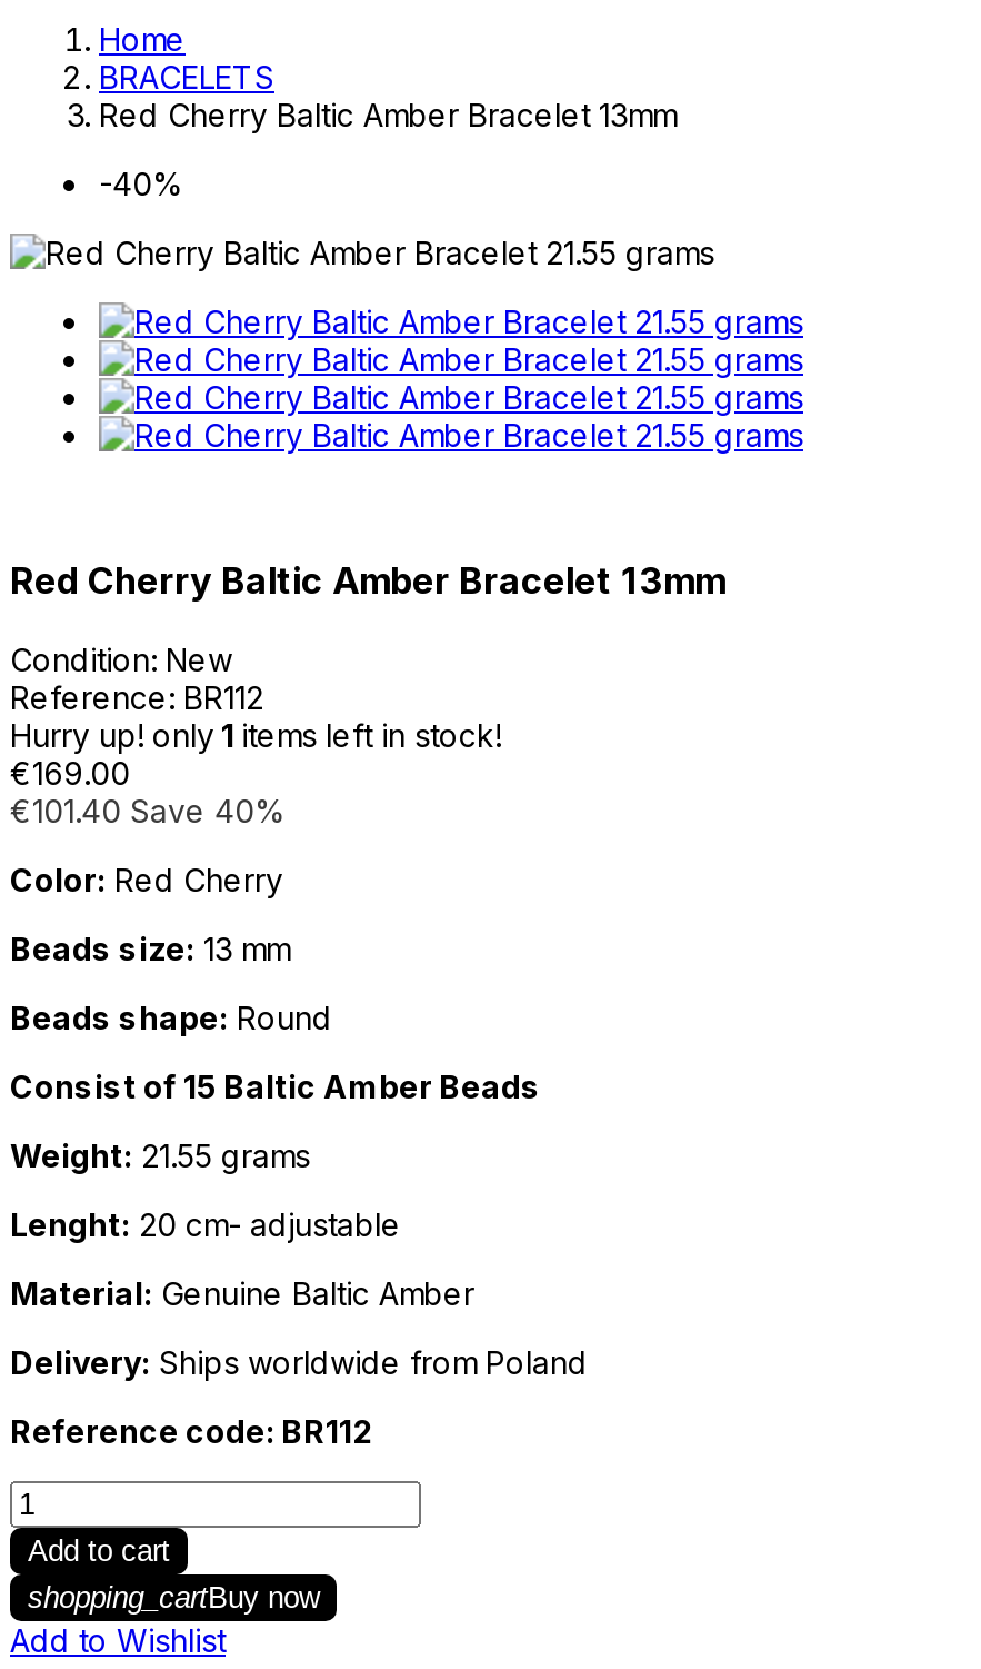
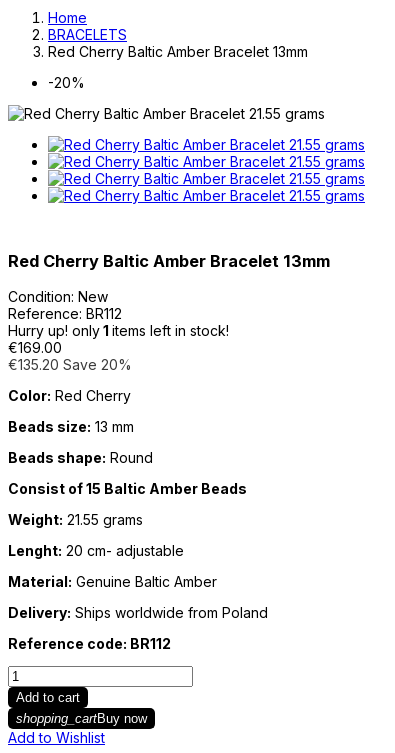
[99,165,183,202] -40% -> [48,74,85,91] -20%
[10,791,286,829] €101.40 Save 40% -> [8,356,132,373] €135.20 Save 20%

